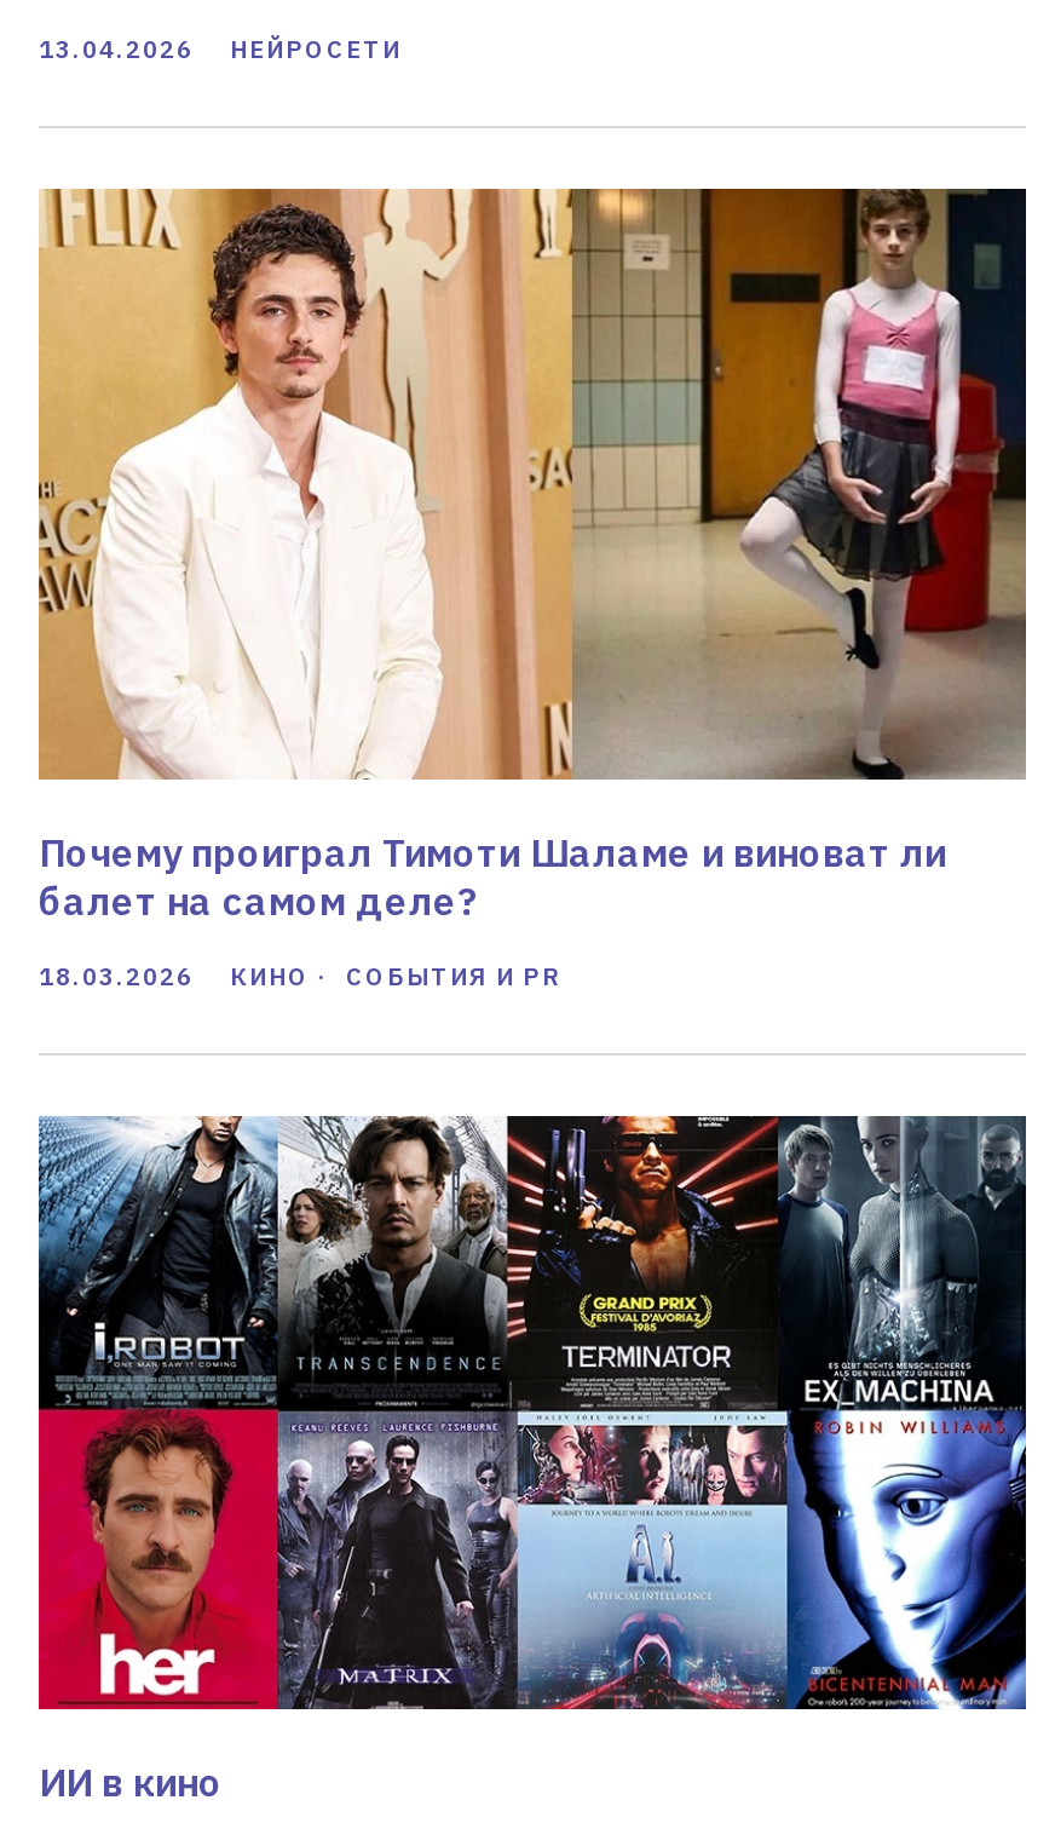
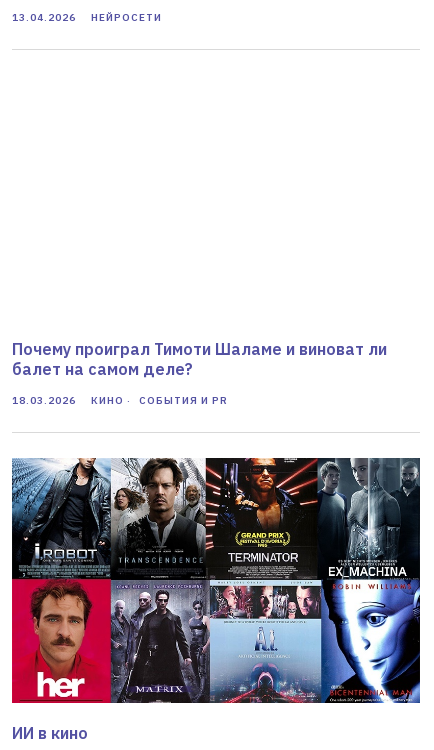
[36,186,1028,782] [image] -> none

